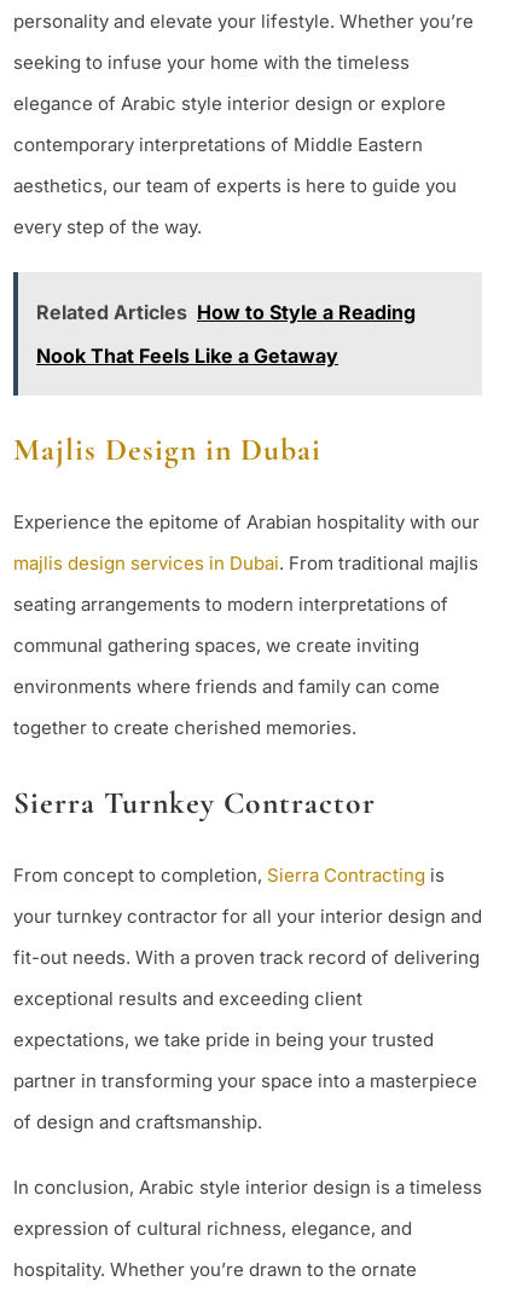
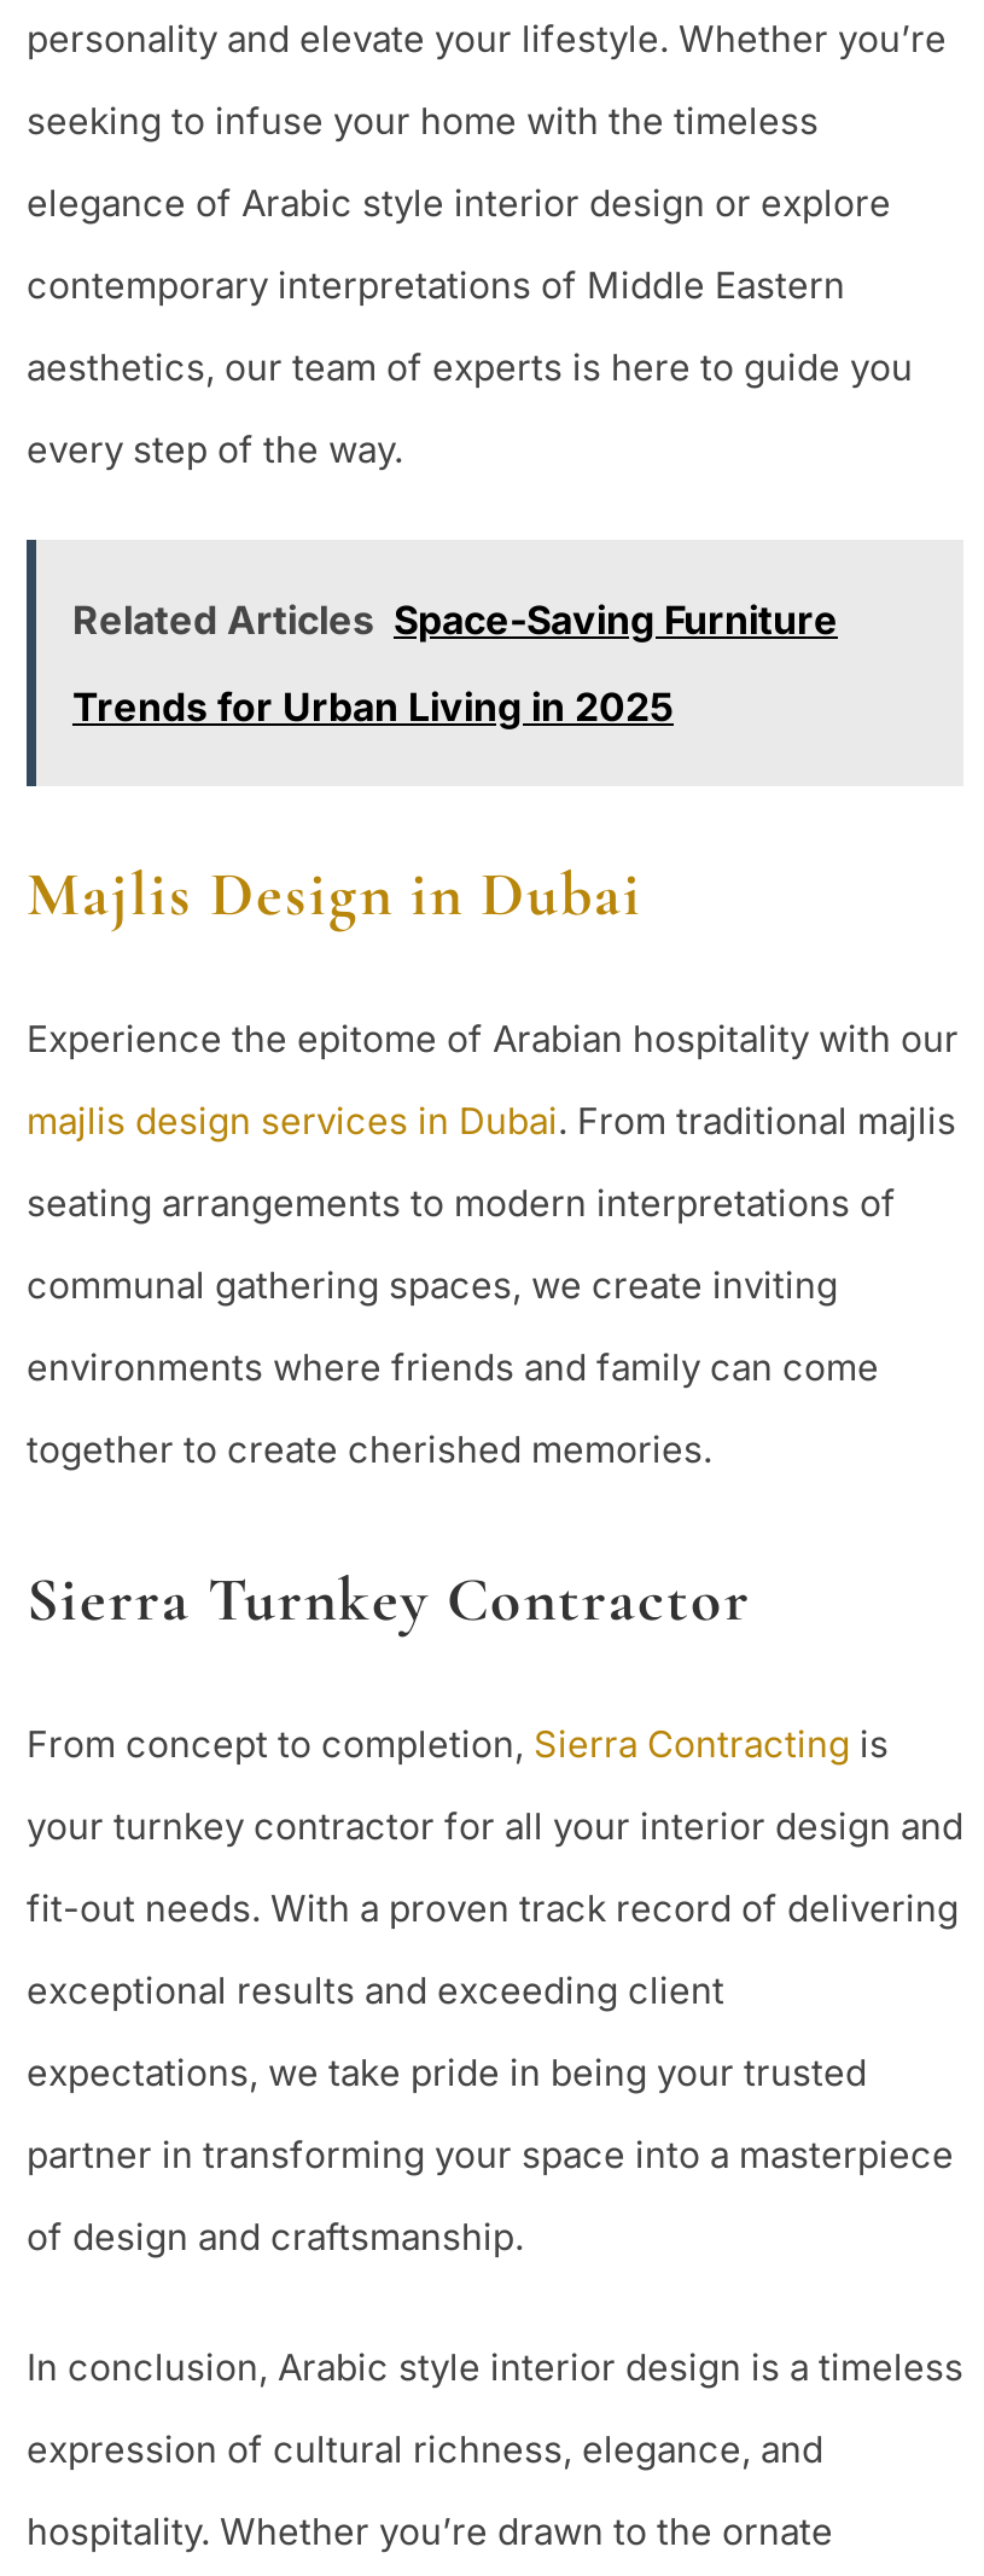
[36,300,416,324] Related Articles How to Style a Reading -> [72,595,838,643] Related Articles Space-Saving Furniture
[36,343,338,368] Nook That Feels Like a Getaway -> [72,682,674,730] Trends for Urban Living in 2025

